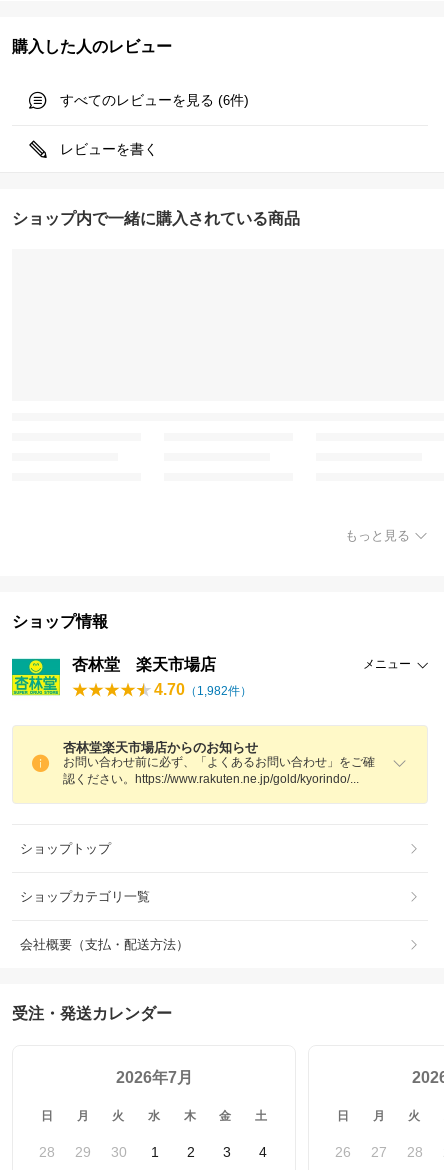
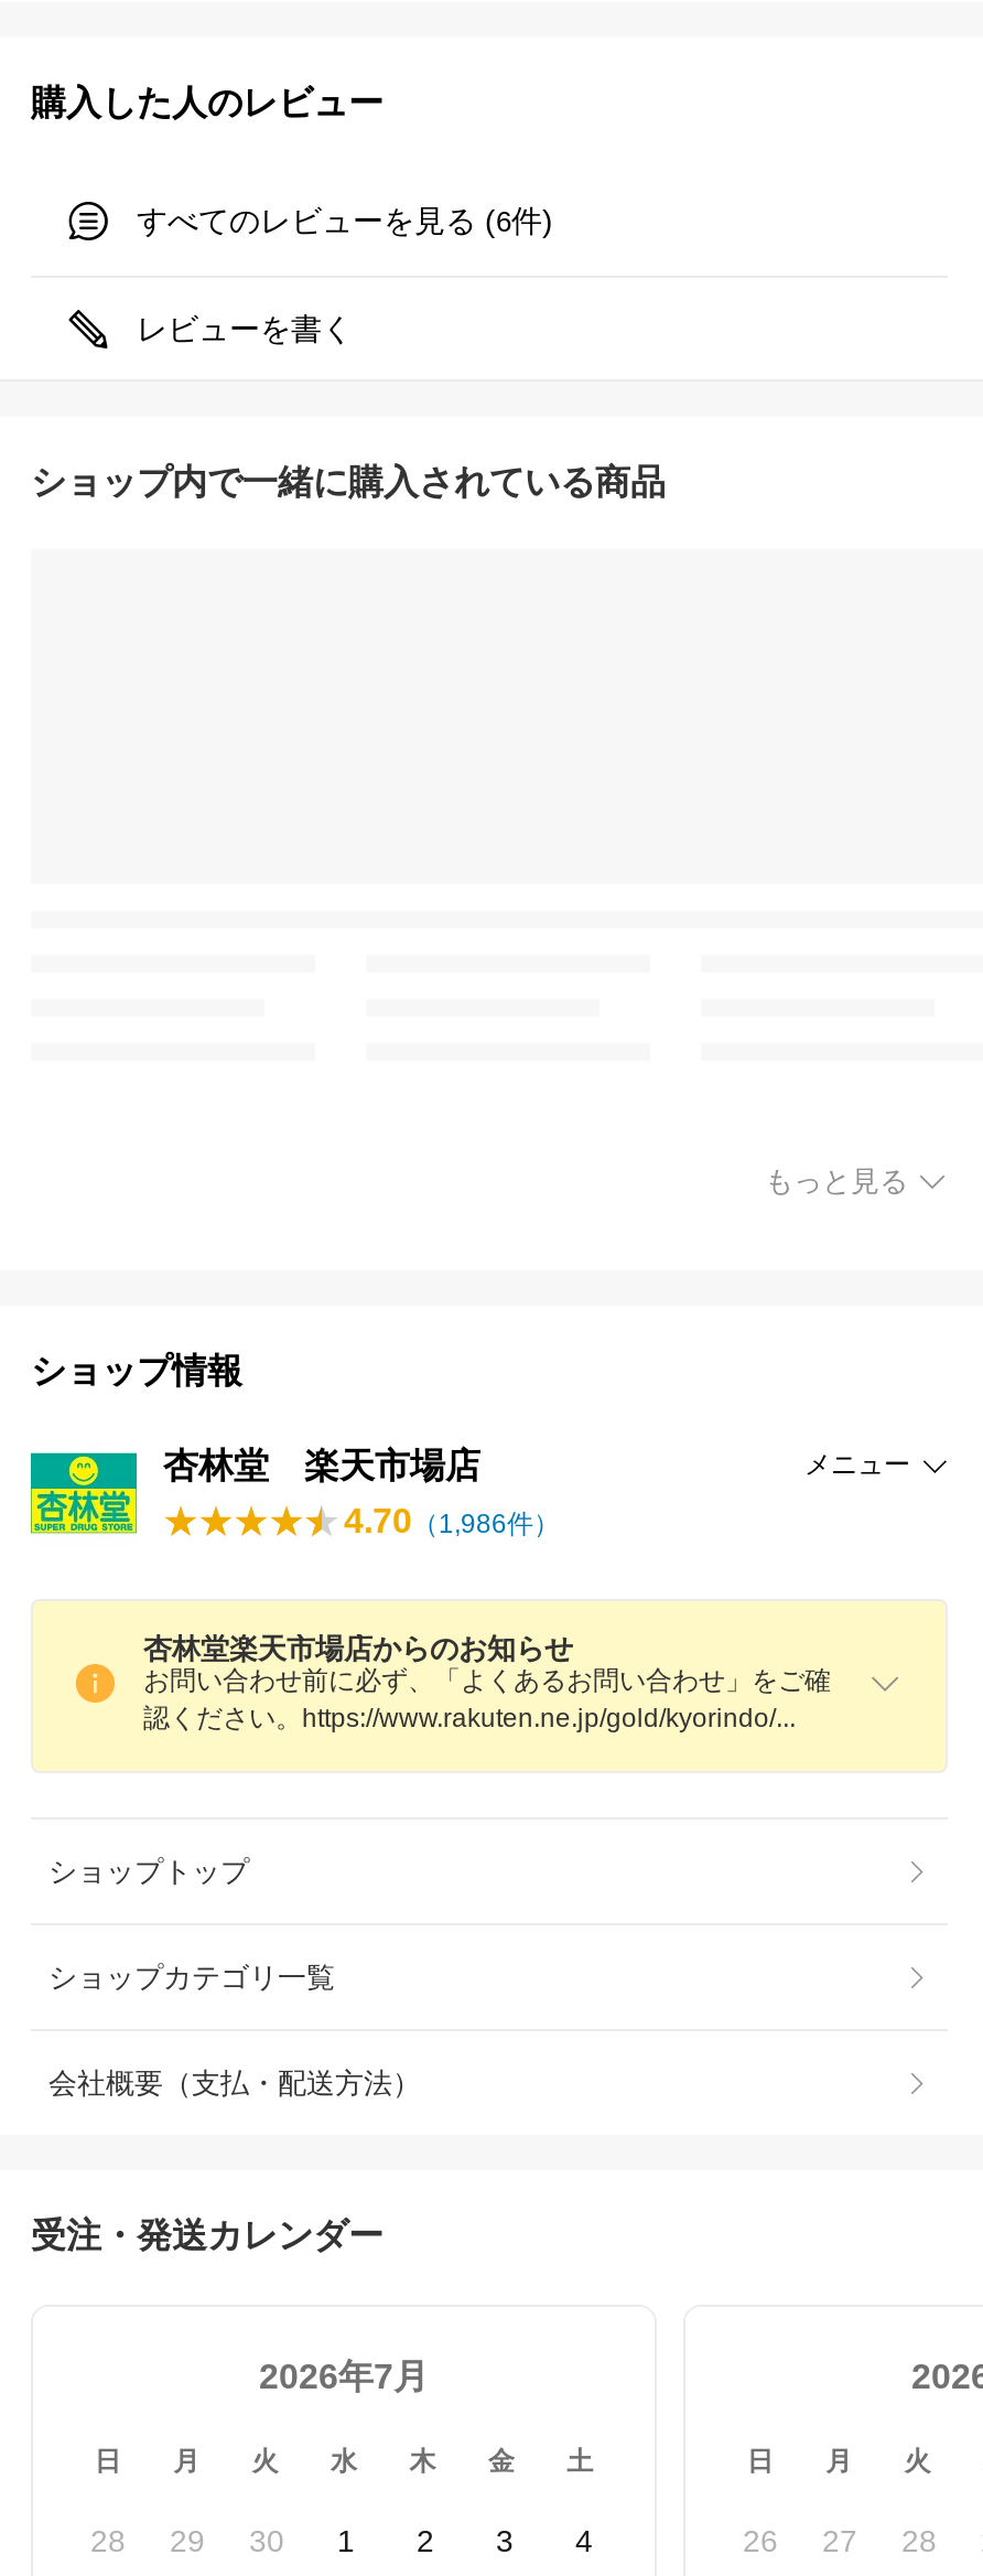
[154,681,252,698] 4.70（1,982件） -> [344,1502,560,1539] 4.70（1,986件）

